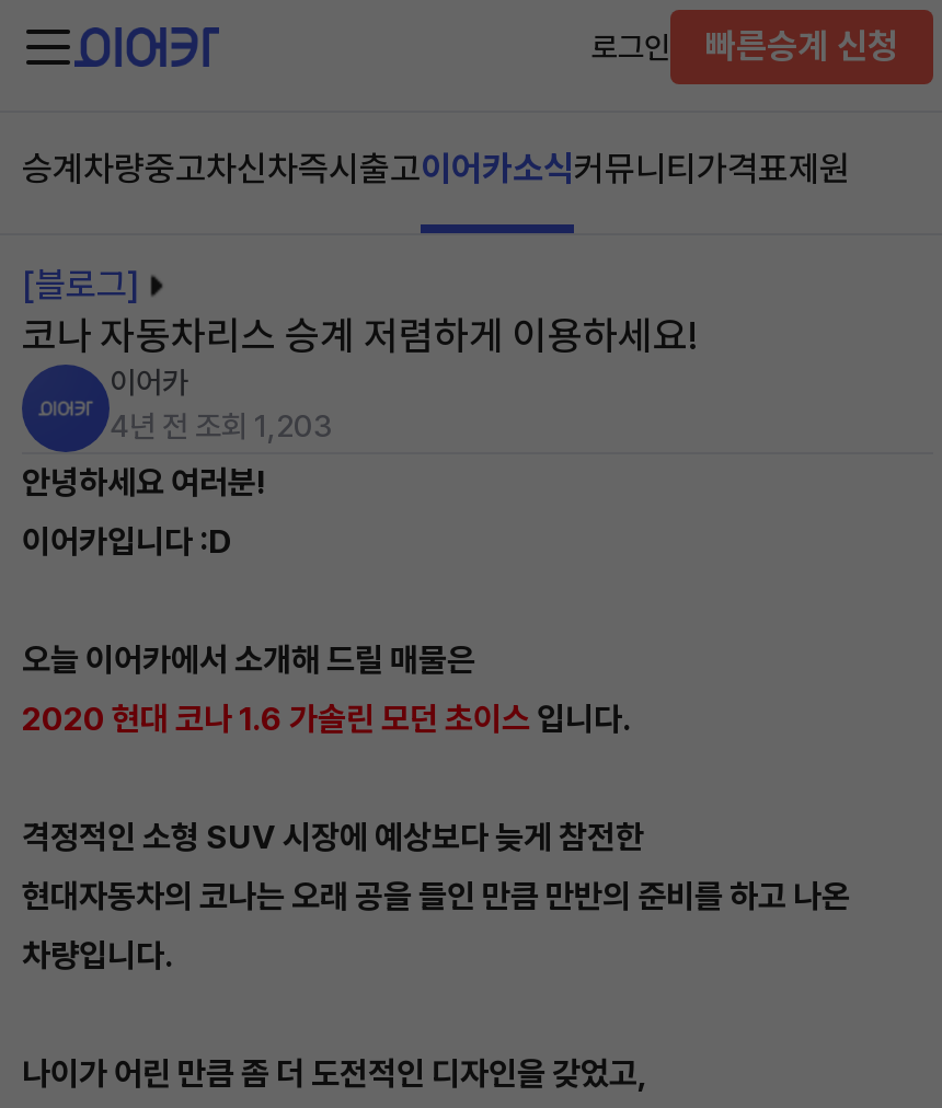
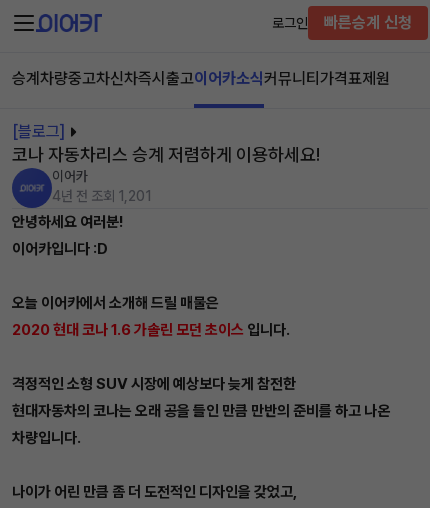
[110,408,333,443] 4년 전 조회 1,203 -> [52,188,152,204] 4년 전 조회 1,201

